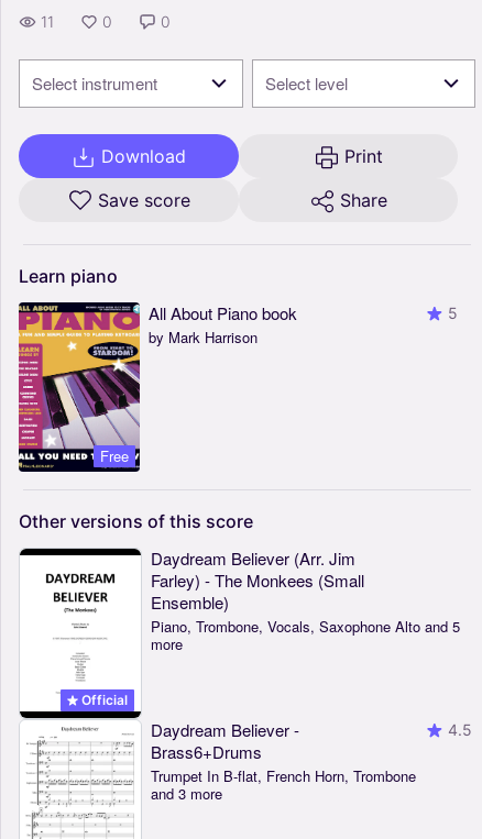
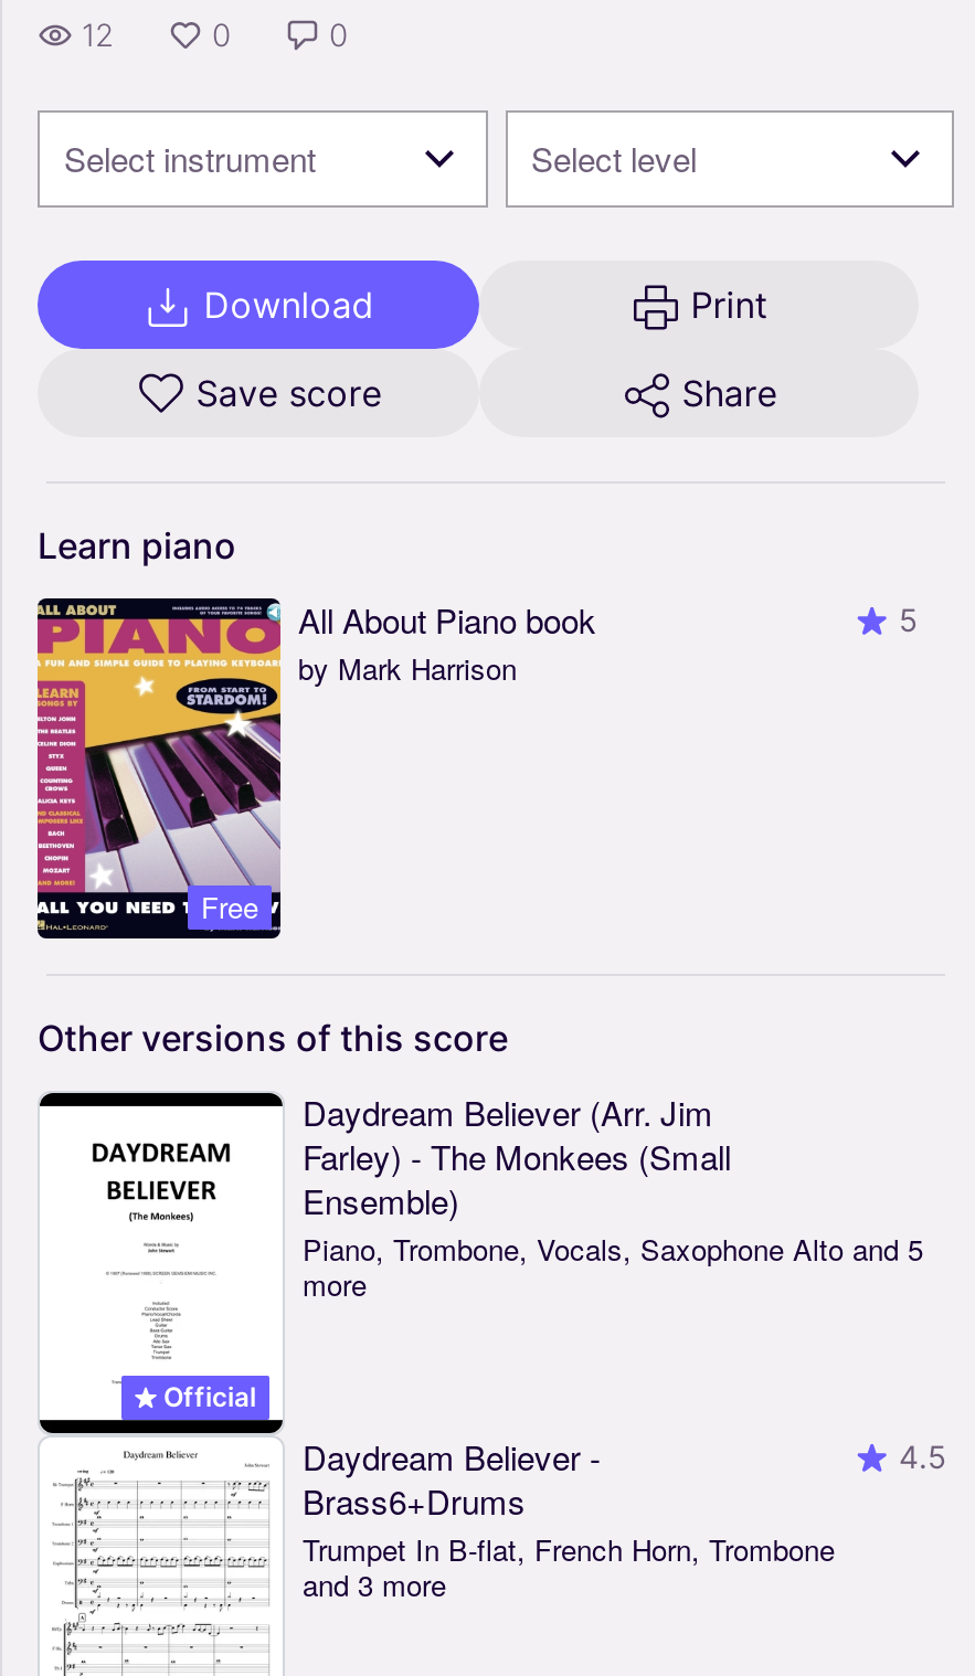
[41,12,54,31] 11 -> [82,16,115,54] 12

